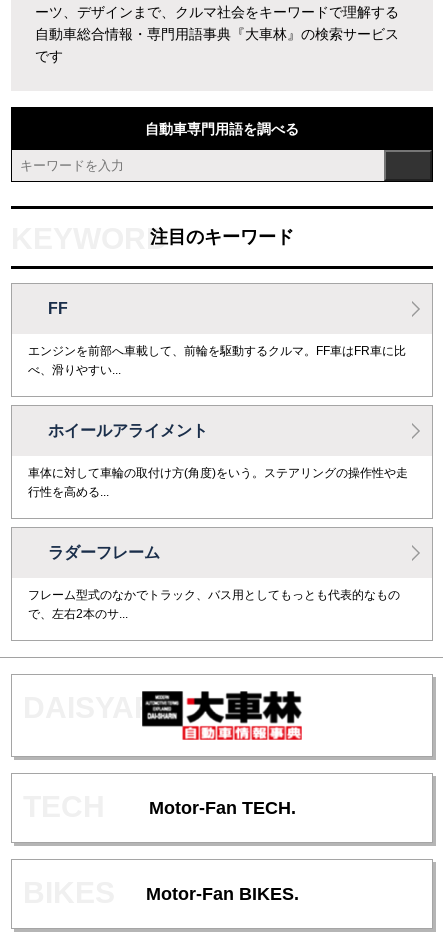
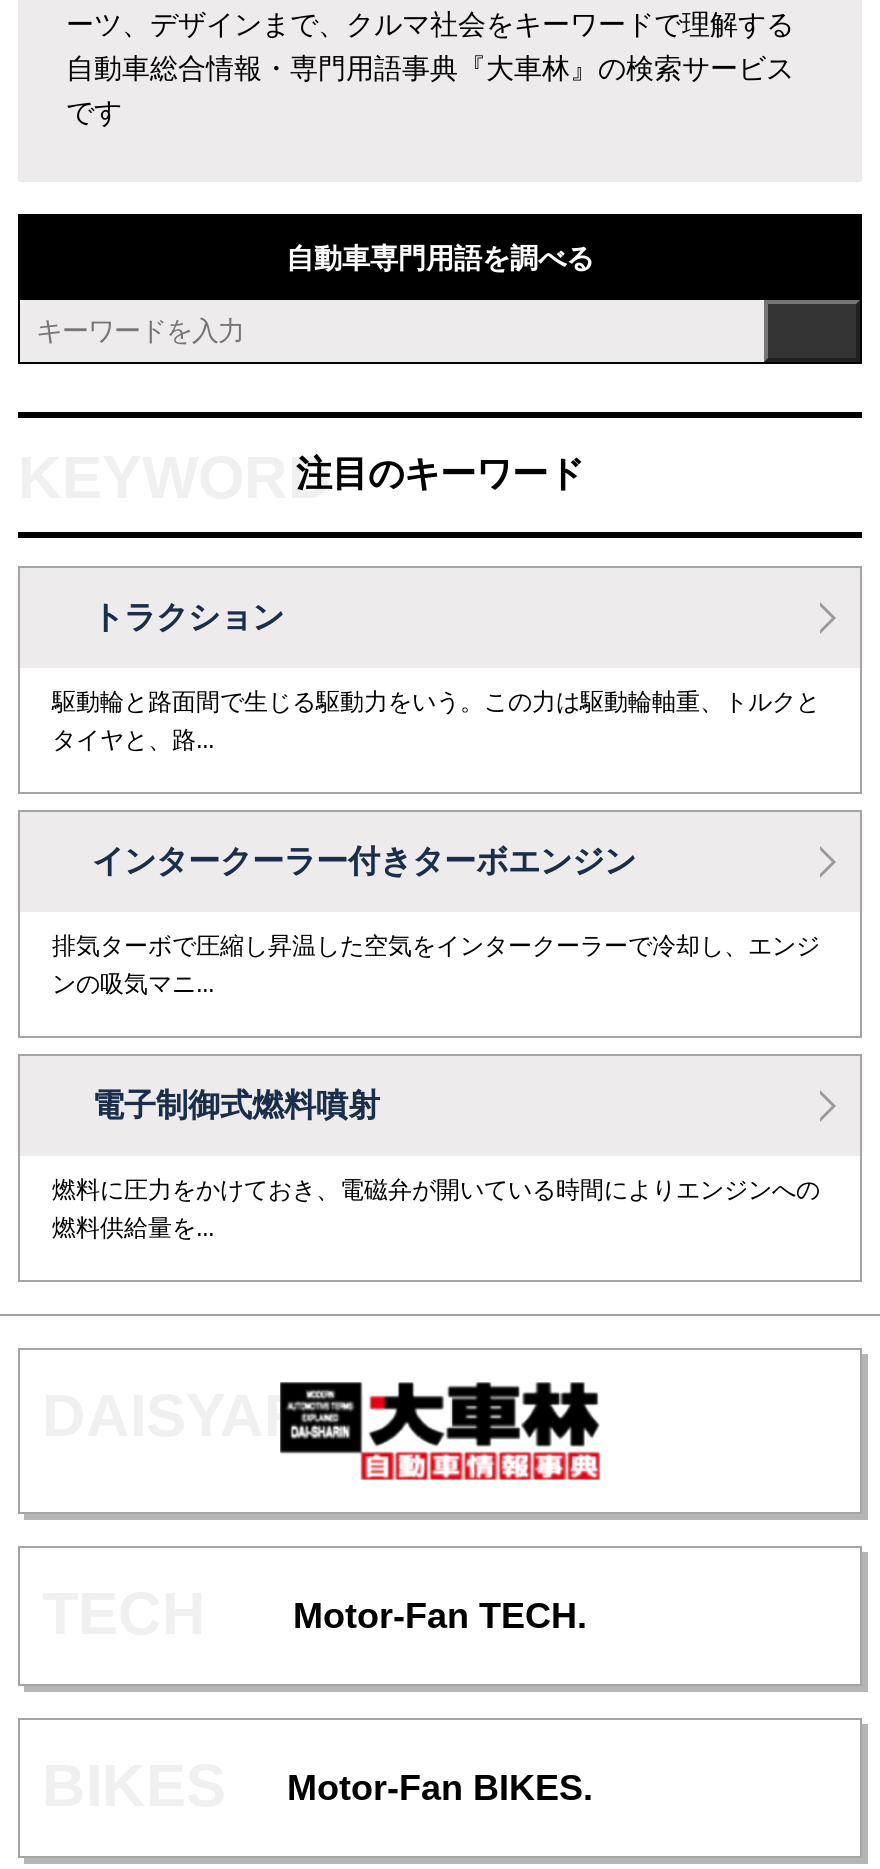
[48,300,68,317] FF -> [92,601,284,635] トラクション
[28,344,406,377] エンジンを前部へ車載して、前輪を駆動するクルマ。FF車はFR車に比 | べ、滑りやすい... -> [52,689,820,755] 駆動輪と路面間で生じる駆動力をいう。この力は駆動輪軸重、トルクと | タイヤと、路...
[48,422,208,439] ホイールアライメント -> [92,845,636,879] インタークーラー付きターボエンジン
[28,466,408,499] 車体に対して車輪の取付け方(角度)をいう。ステアリングの操作性や走 | 行性を高める... -> [52,933,820,999] 排気ターボで圧縮し昇温した空気をインタークーラーで冷却し、エンジ | ンの吸気マニ...
[48,544,160,561] ラダーフレーム -> [92,1089,380,1123] 電子制御式燃料噴射
[28,588,400,621] フレーム型式のなかでトラック、バス用としてもっとも代表的なもの | で、左右2本のサ... -> [52,1177,820,1243] 燃料に圧力をかけておき、電磁弁が開いている時間によりエンジンへの | 燃料供給量を...

